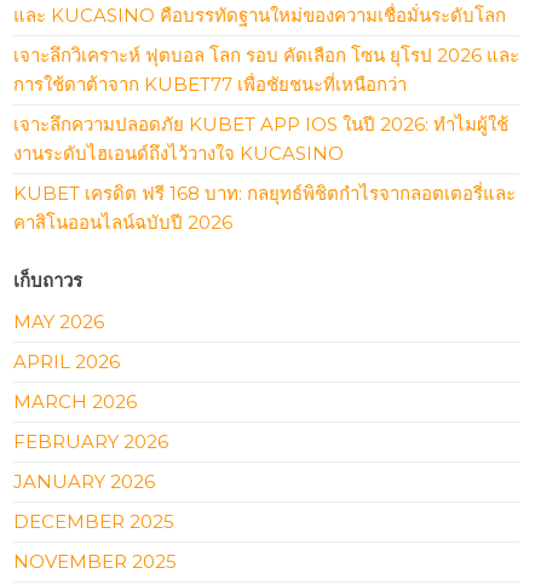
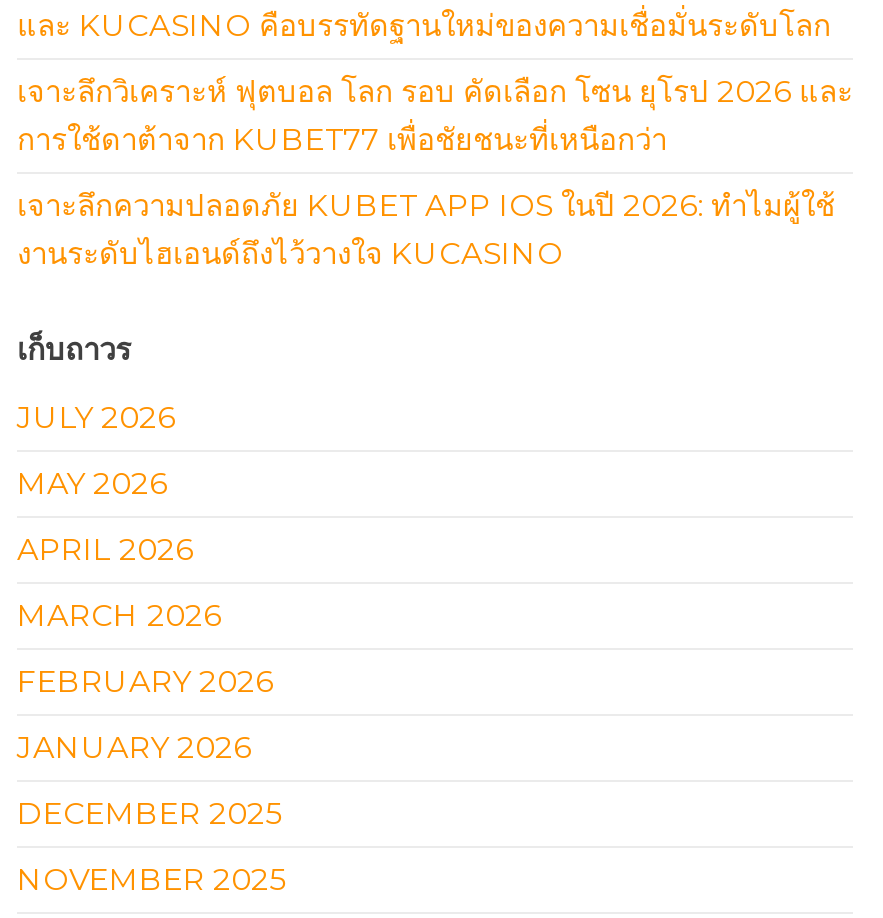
[13,181,516,234] KUBET เครดิต ฟรี 168 บาท: กลยุทธ์พิชิตกำไรจากลอตเตอรี่และ | คาสิโนออนไลน์ฉบับปี 2026 -> none
moved [13,269,82,292] -> [17,330,131,368]: เก็บถาวร
none -> [17,398,175,436] JULY 2026

